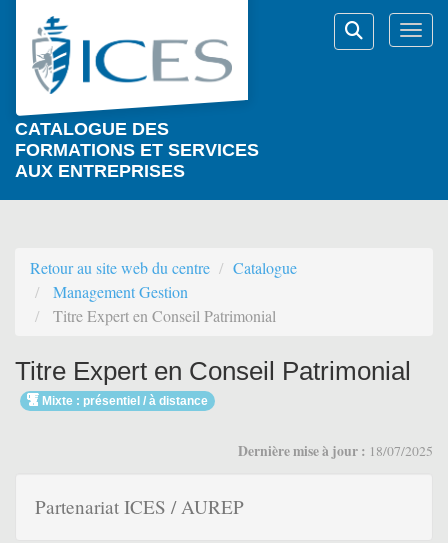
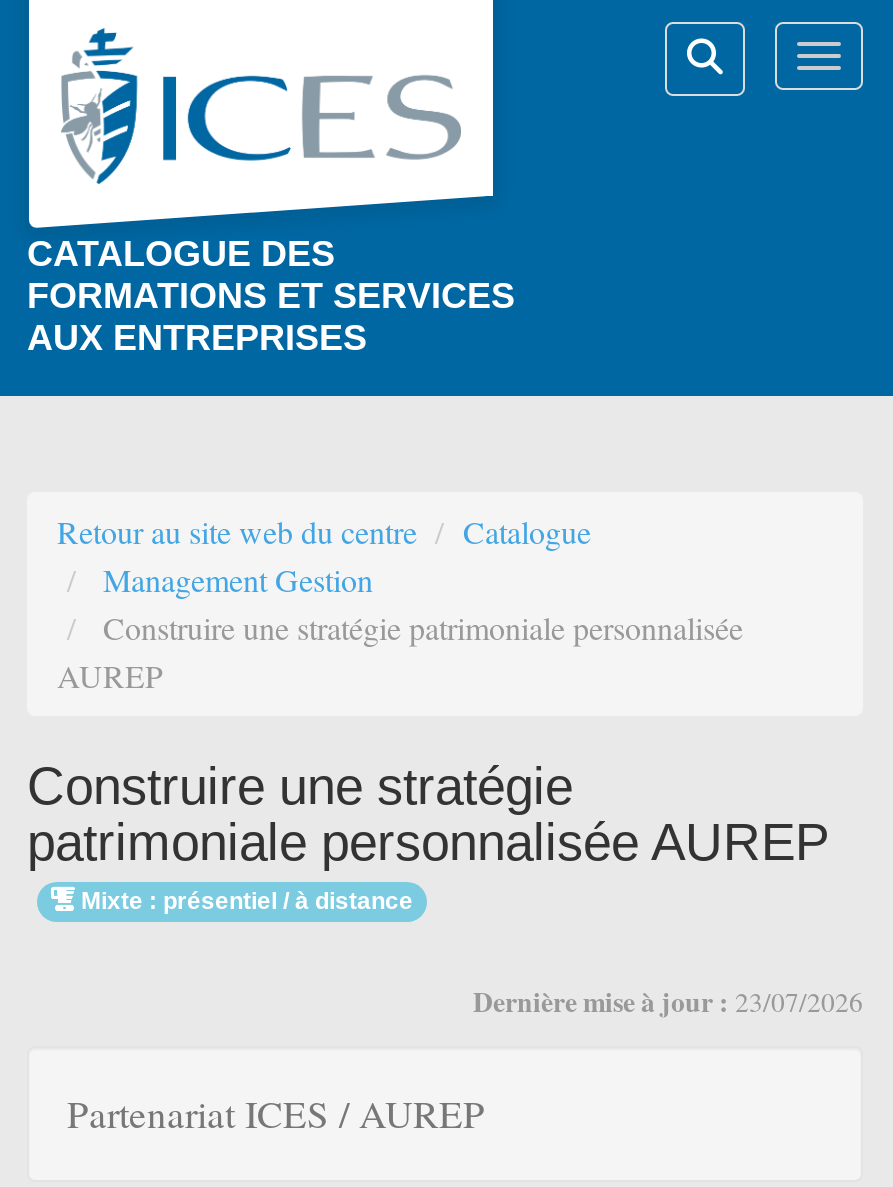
[49,305,276,326] Titre Expert en Conseil Patrimonial -> [57,606,743,696] Construire une stratégie patrimoniale personnalisée | AUREP
[15,356,411,386] Titre Expert en Conseil Patrimonial -> [27,756,829,872] Construire une stratégie | patrimoniale personnalisée AUREP
[238,441,433,461] Dernière mise à jour : 18/07/2025 -> [473,982,863,1022] Dernière mise à jour : 23/07/2026

